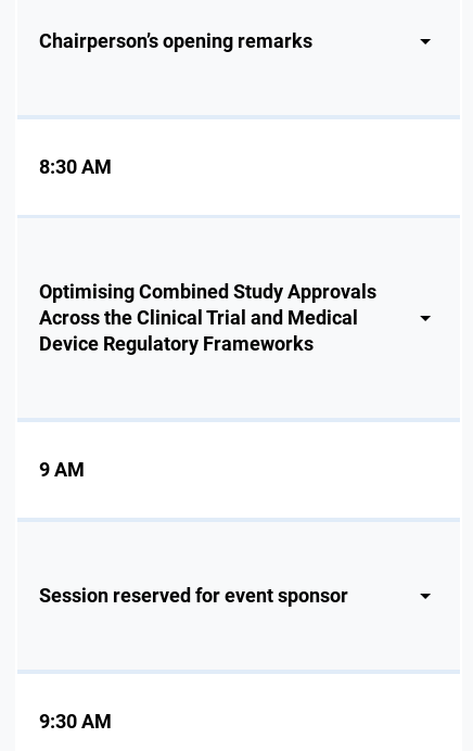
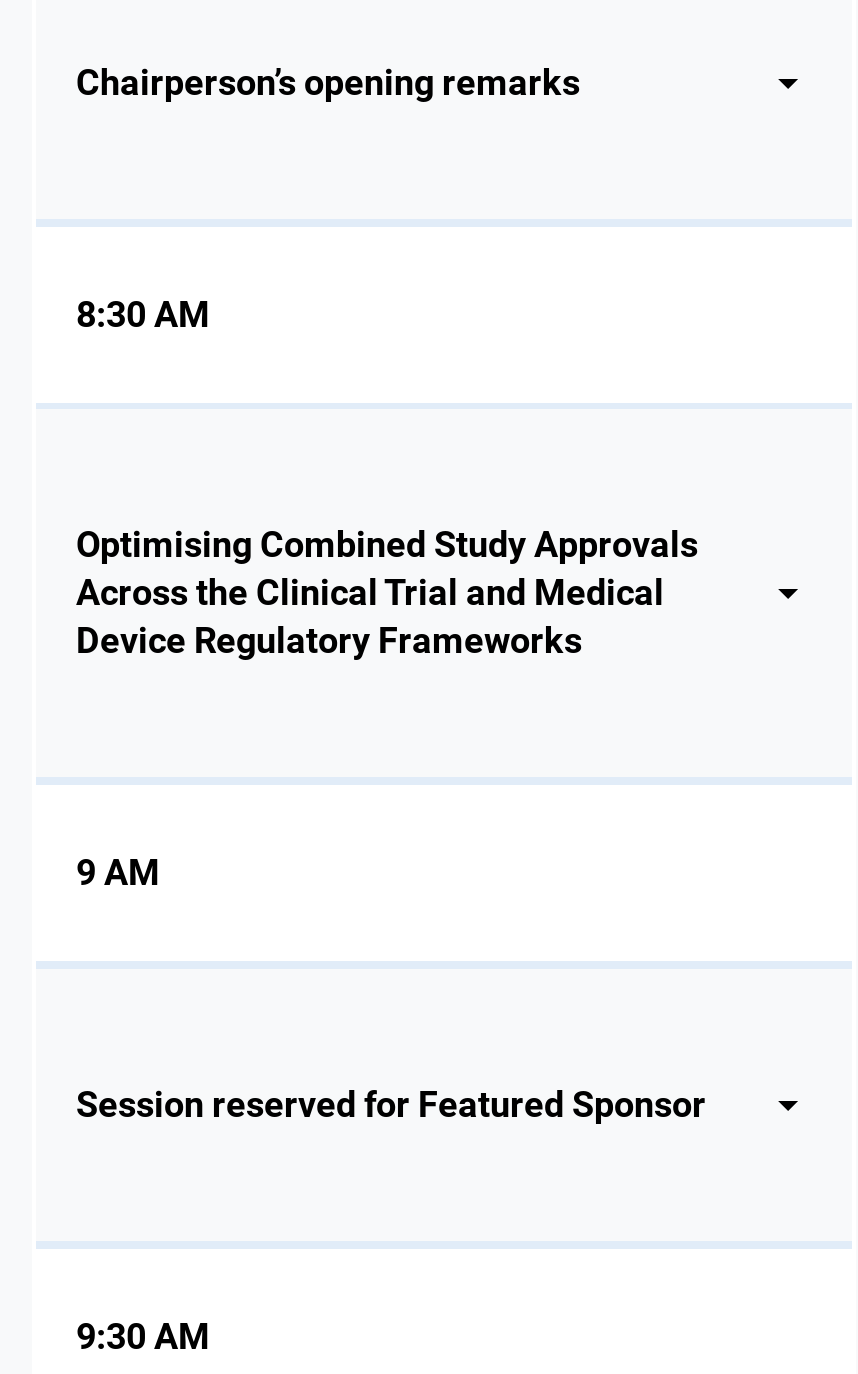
[39,584,348,607] Session reserved for event sponsor -> [76,1083,706,1125] Session reserved for Featured Sponsor

